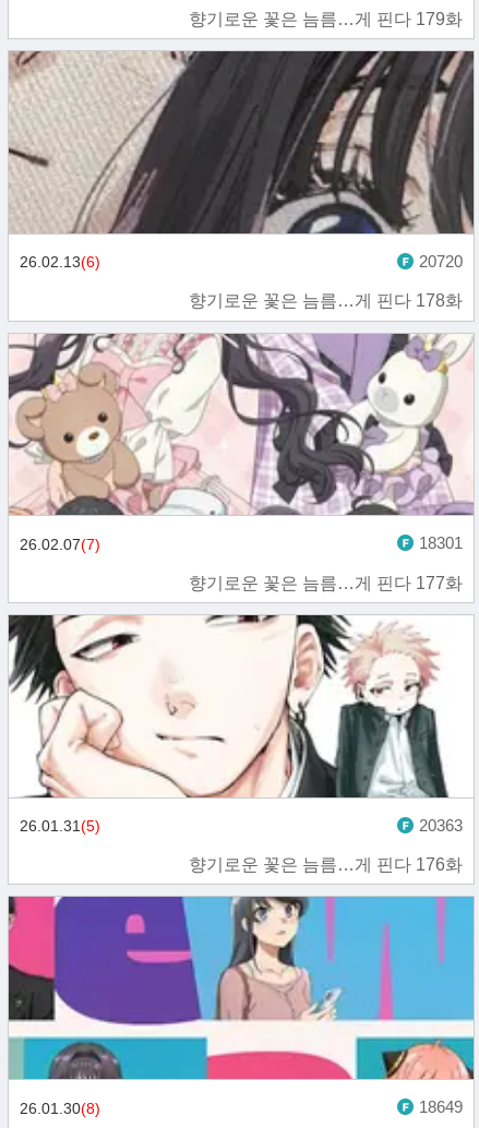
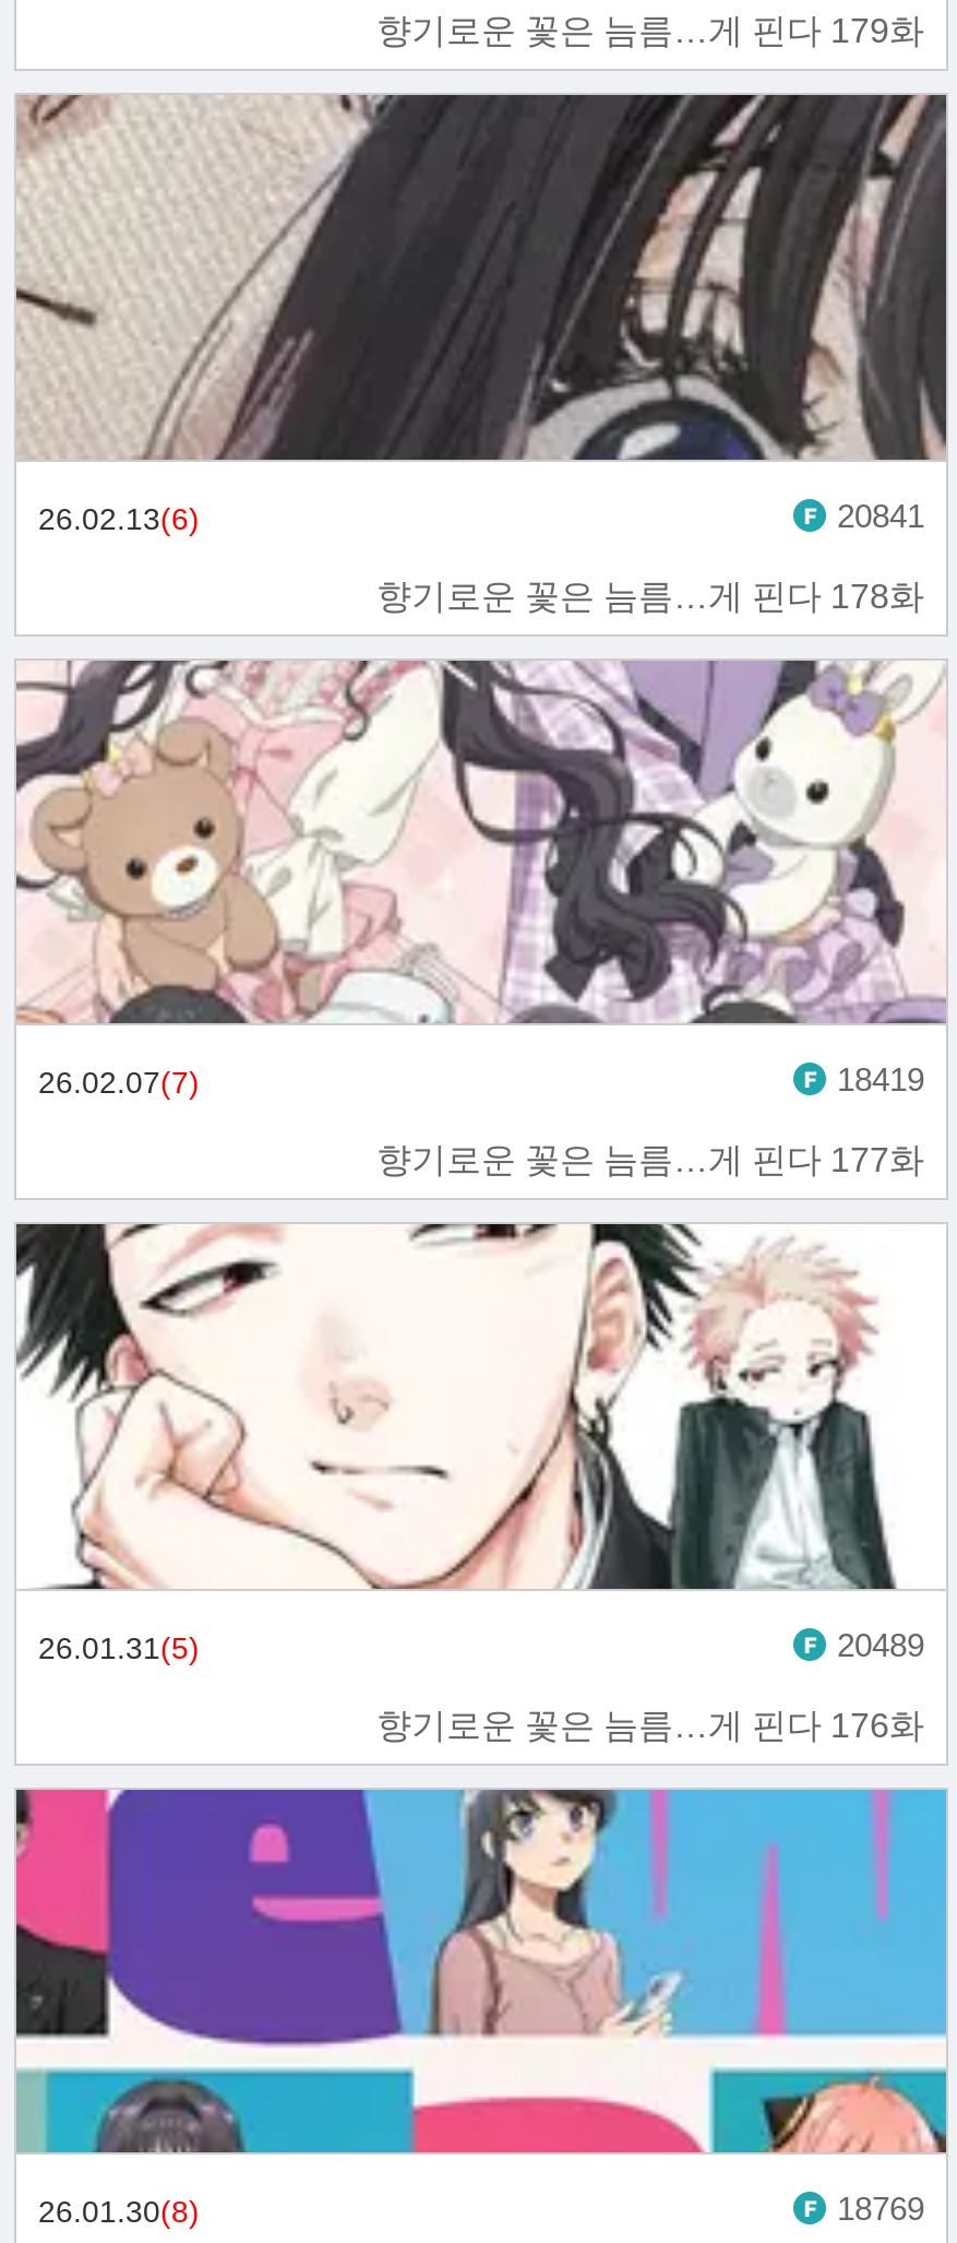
[419,252,463,270] 20720 -> [837,496,924,533] 20841
[419,534,463,552] 18301 -> [837,1061,924,1098] 18419
[419,816,463,834] 20363 -> [837,1625,924,1662] 20489
[419,1098,463,1116] 18649 -> [837,2190,924,2227] 18769

